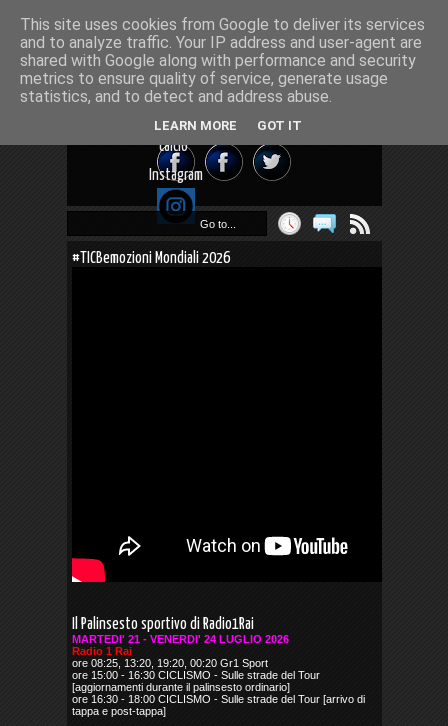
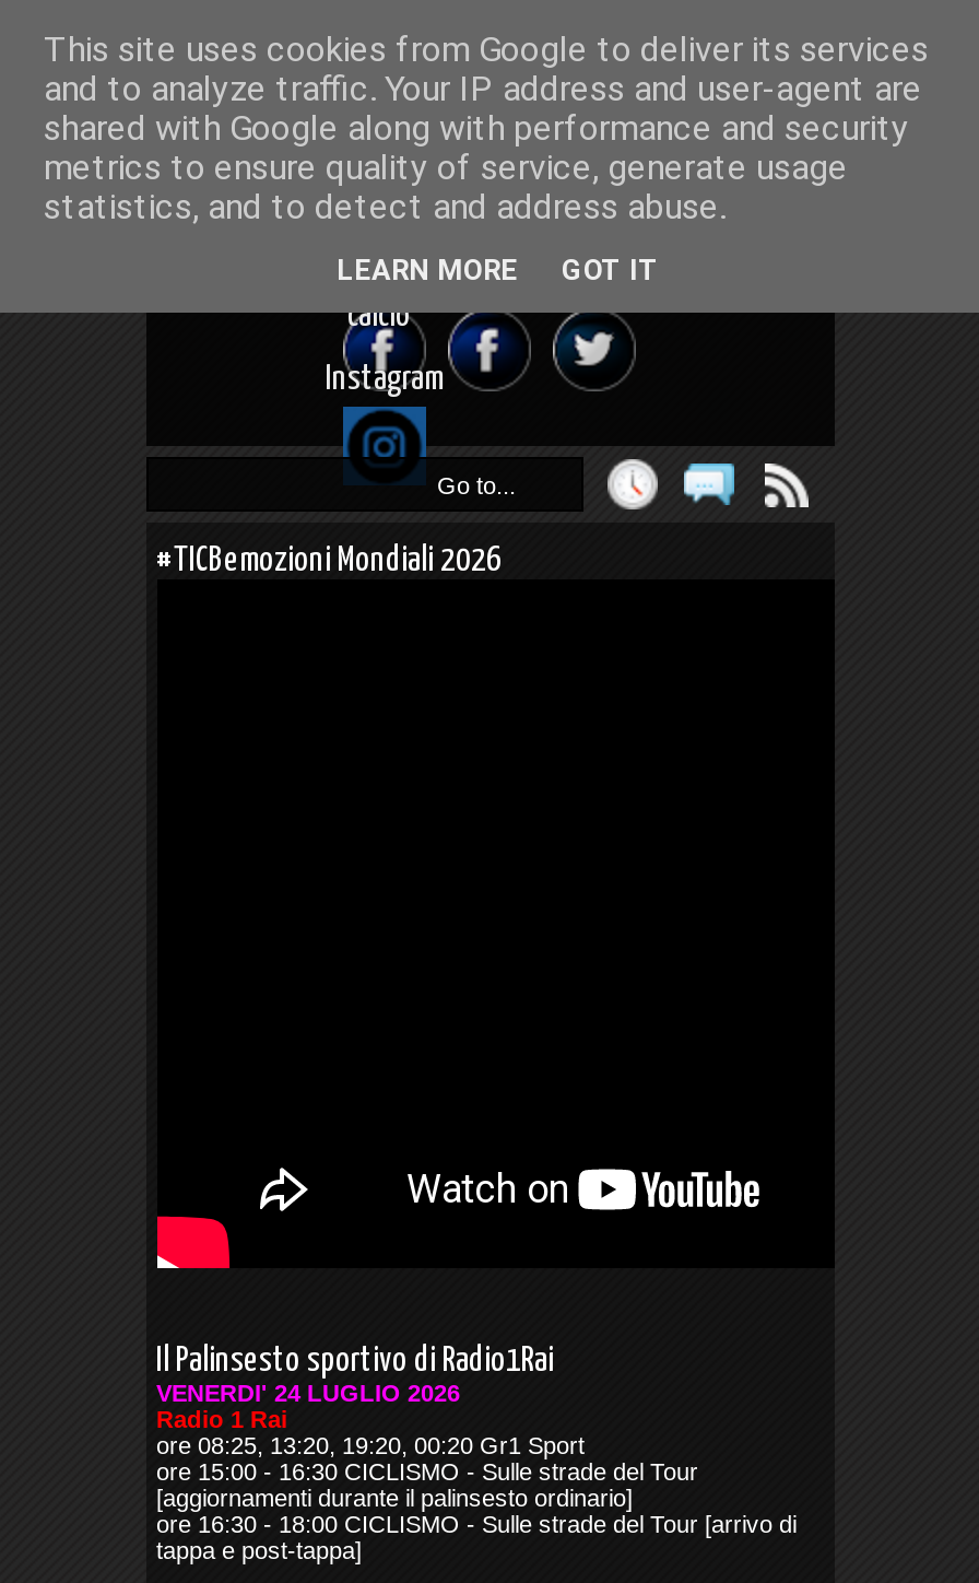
[71,633,288,645] MARTEDI' 21 - VENERDI' 24 LUGLIO 2026 -> [156,1380,460,1406] VENERDI' 24 LUGLIO 2026

